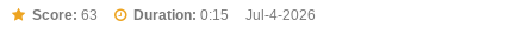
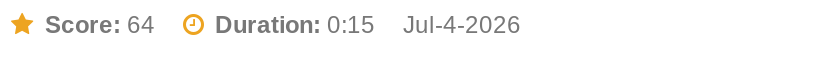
[32,8,98,24] Score: 63 -> [45,10,155,38] Score: 64

